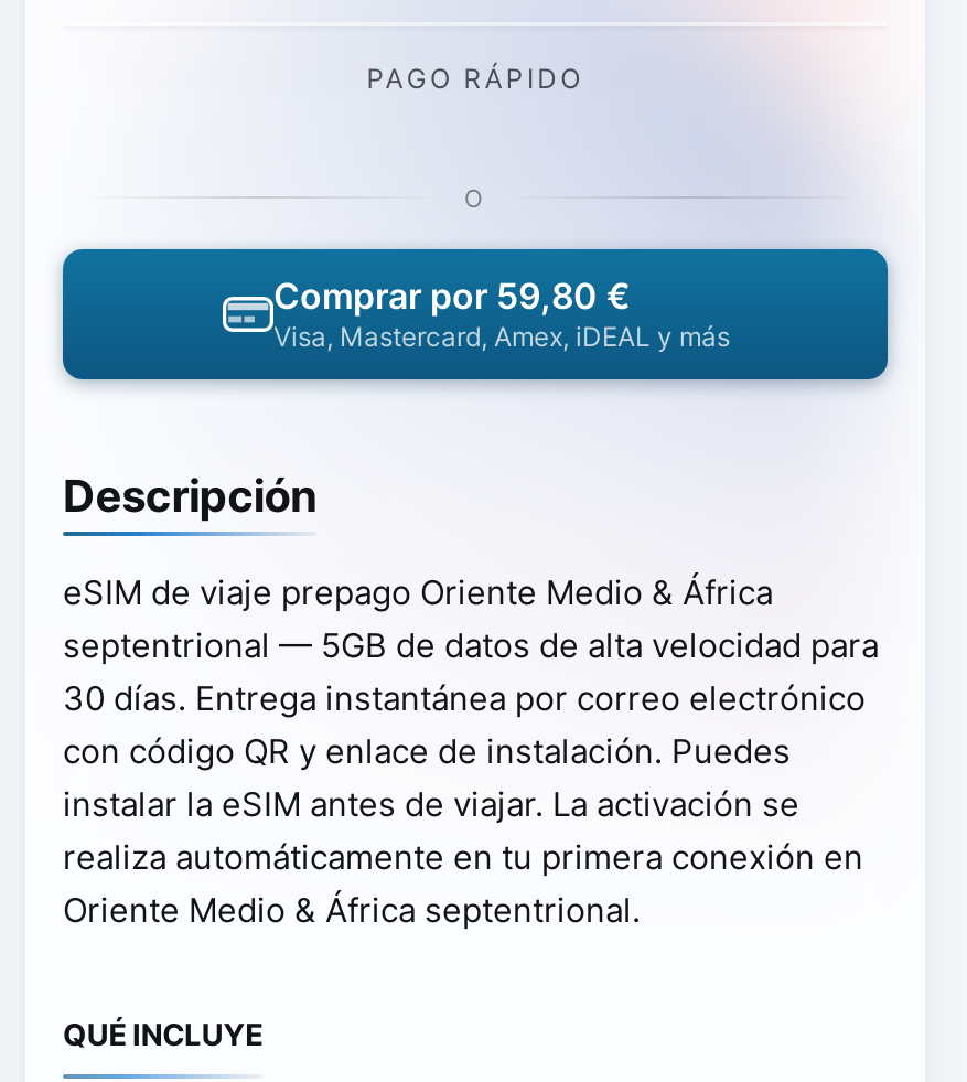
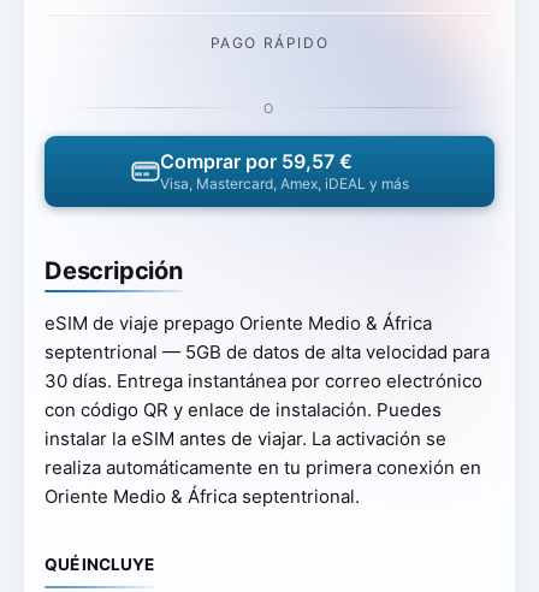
[273,273,631,317] Comprar por 59,80 € -> [159,149,352,173] Comprar por 59,57 €

